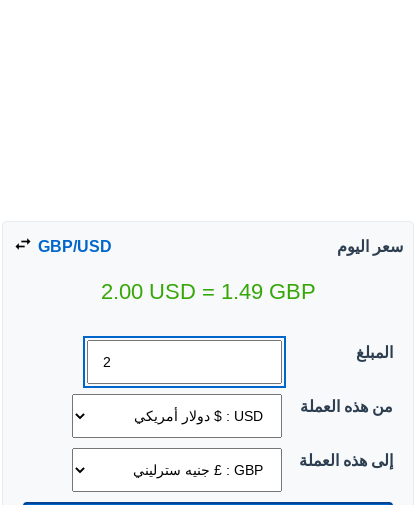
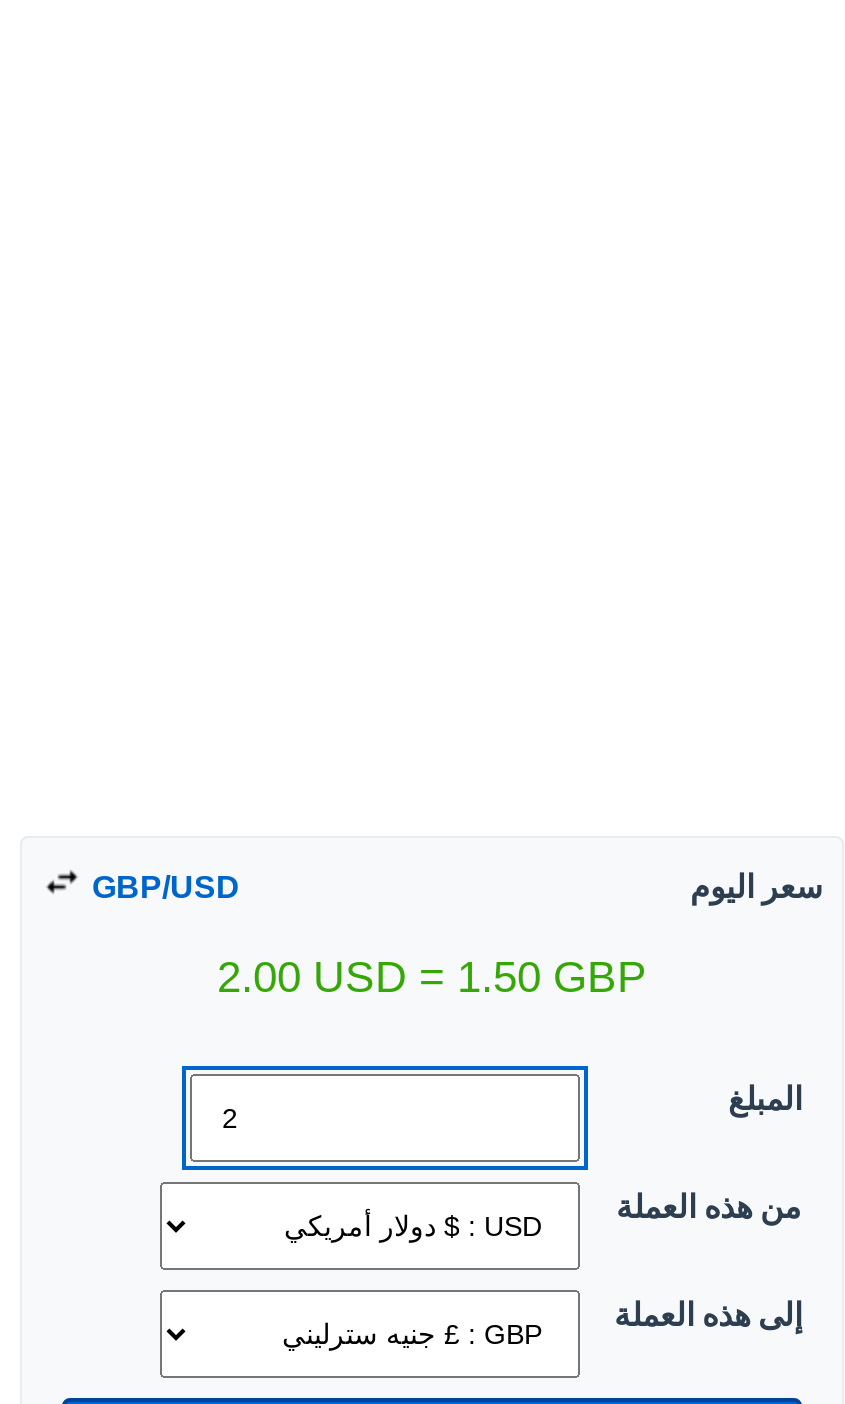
[100,279,315,304] 2.00 USD = 1.49 GBP -> [217,952,647,1002] 2.00 USD = 1.50 GBP

